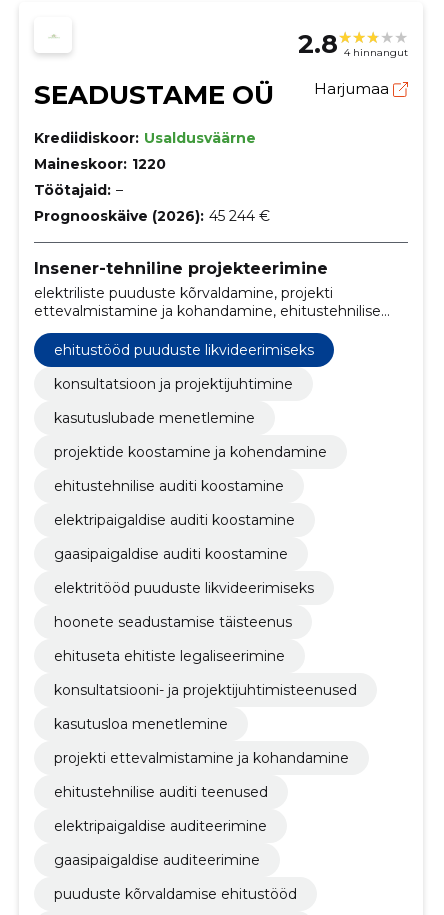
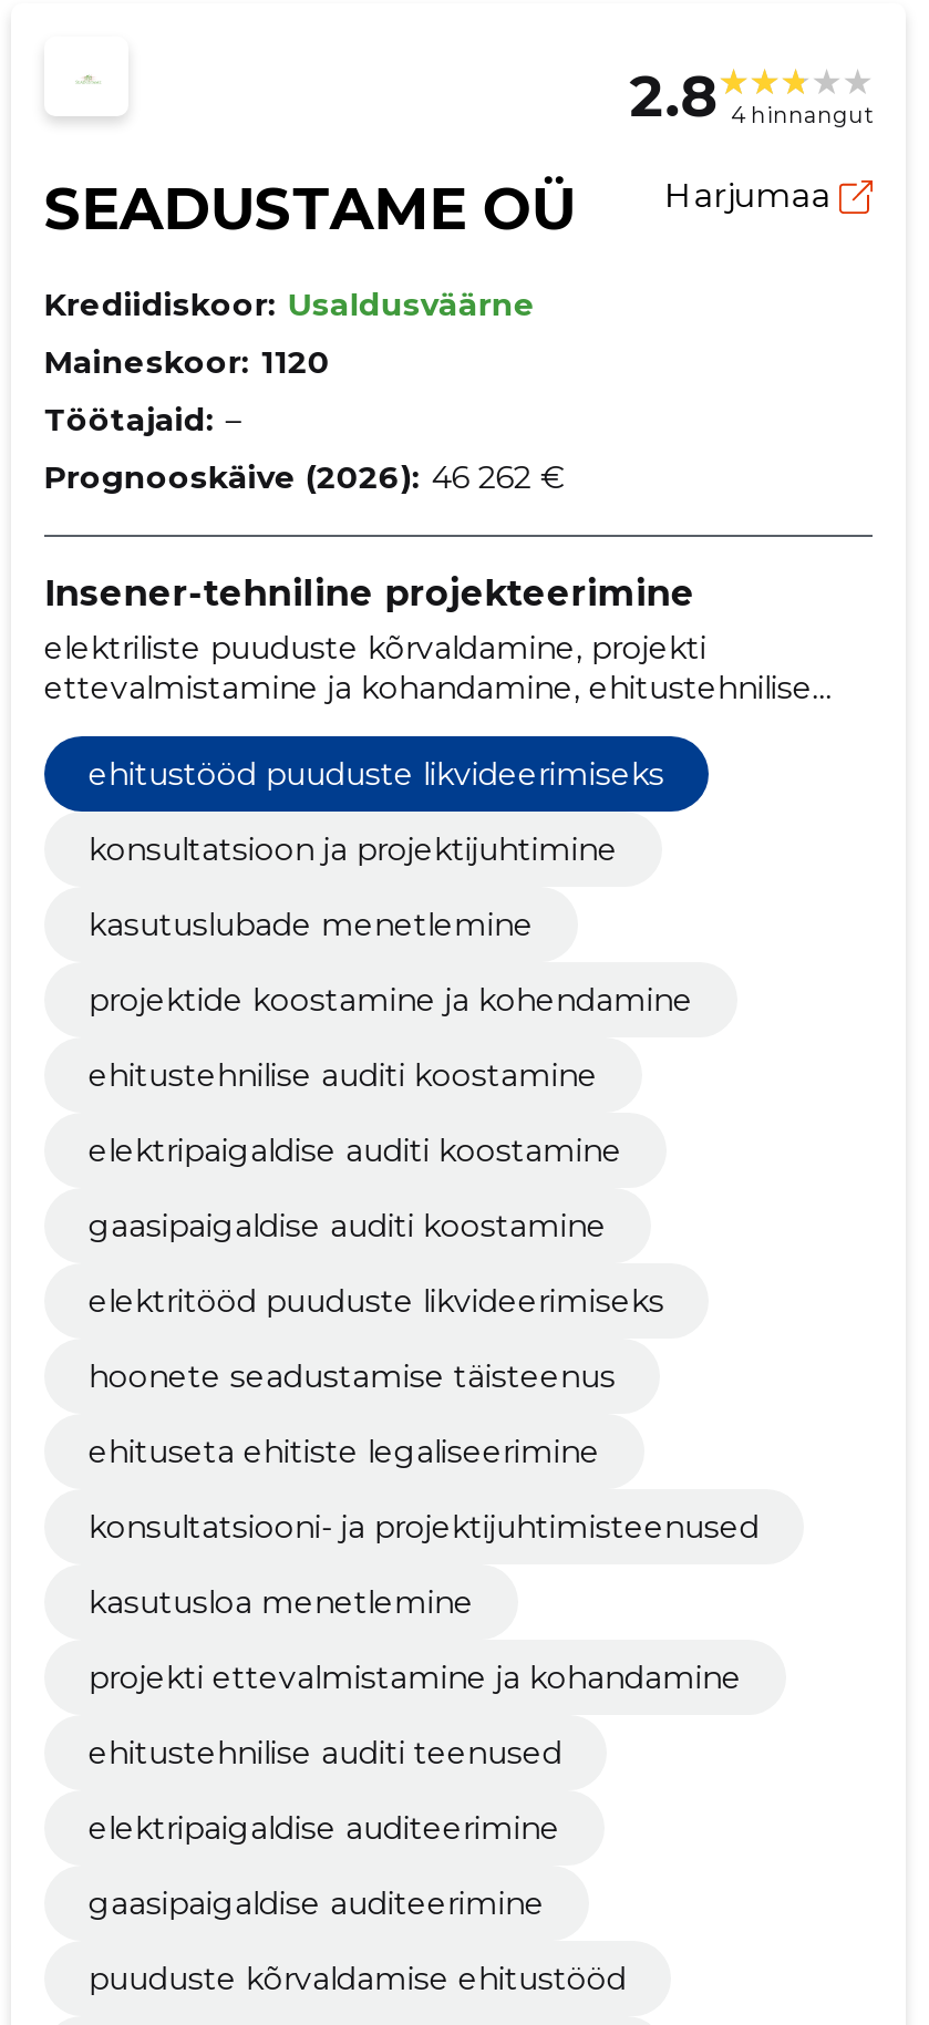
[34,155,166,173] Maineskoor: 1220 -> [44,342,330,382] Maineskoor: 1120
[34,207,270,225] Prognooskäive (2026): 45 244 € -> [44,457,564,497] Prognooskäive (2026): 46 262 €

